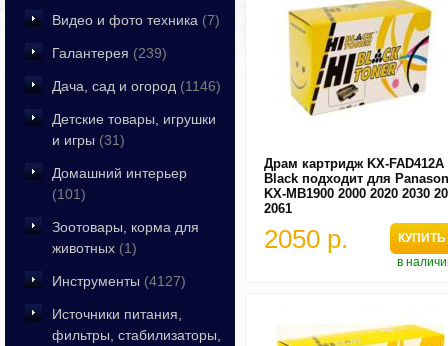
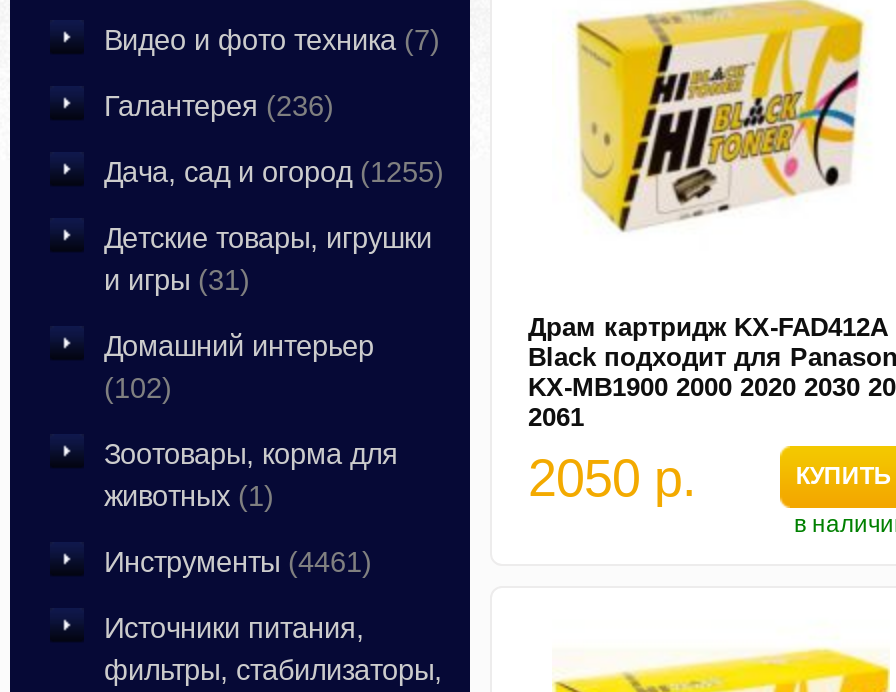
[52,45,167,61] Галантерея (239) -> [104,90,334,122] Галантерея (236)
[52,78,221,94] Дача, сад и огород (1146) -> [104,156,444,188] Дача, сад и огород (1255)
[52,186,86,202] (101) -> [104,372,172,404] (102)
[52,273,186,289] Инструменты (4127) -> [104,546,372,578] Инструменты (4461)

